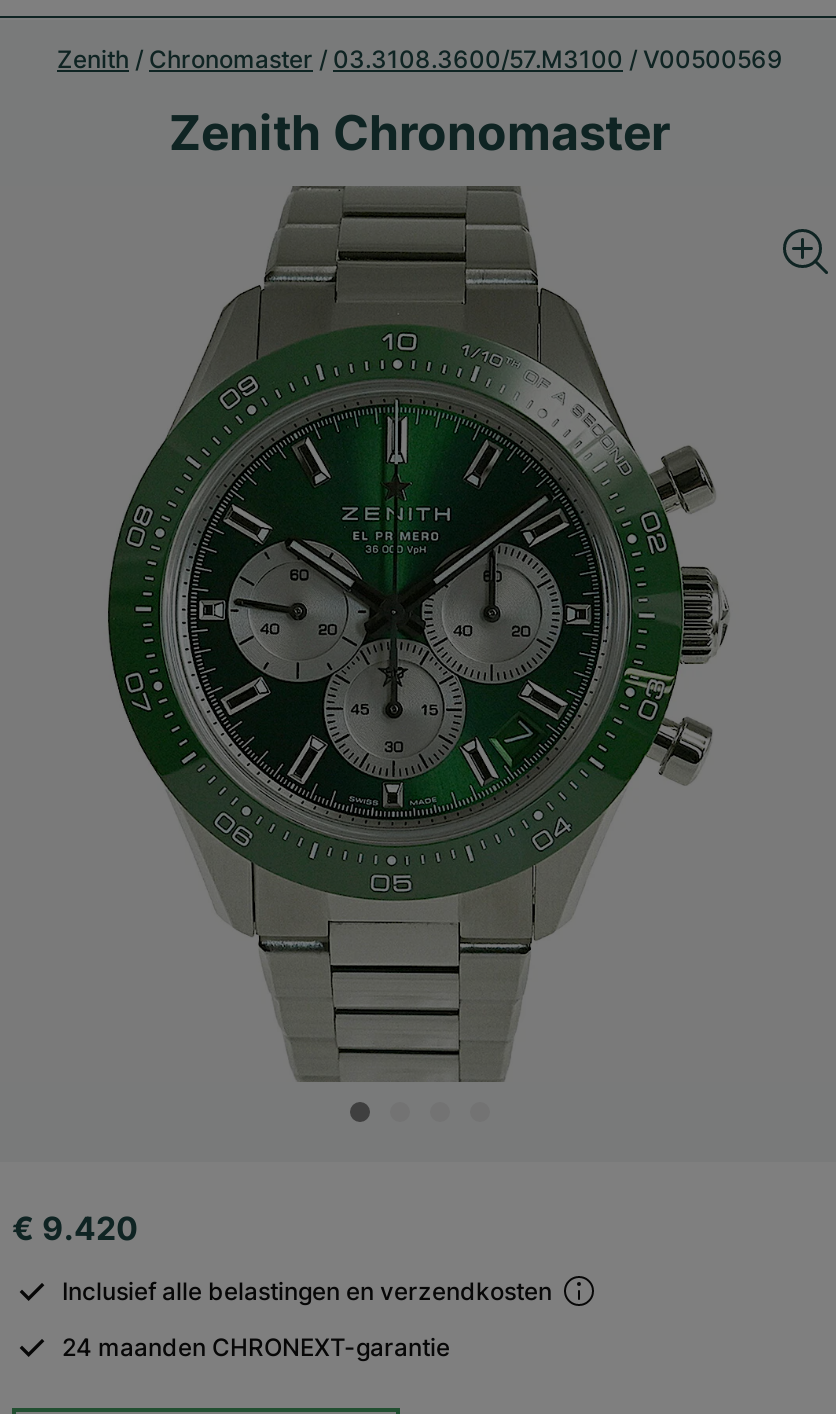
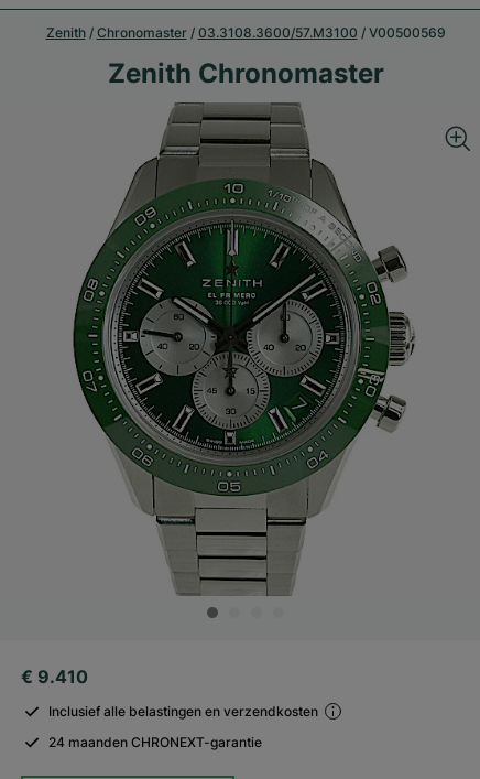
[12,1208,138,1248] € 9.420 -> [21,666,88,688] € 9.410

